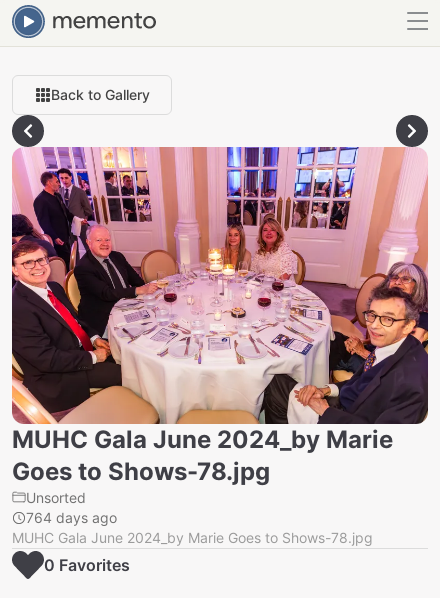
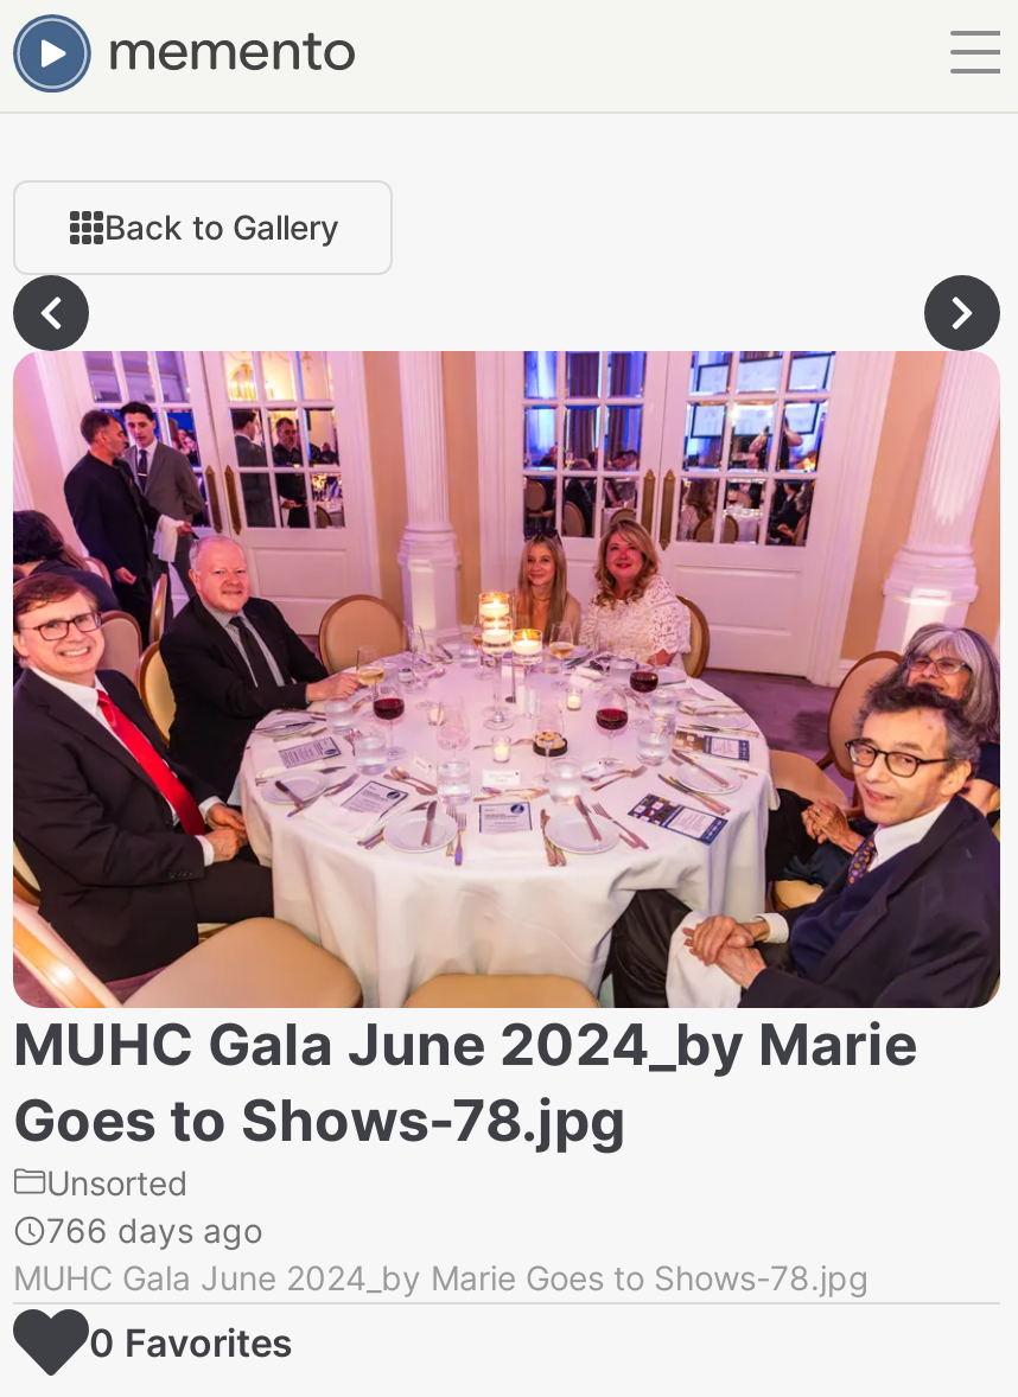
[26,509,117,526] 764 days ago -> [46,1210,262,1250] 766 days ago

